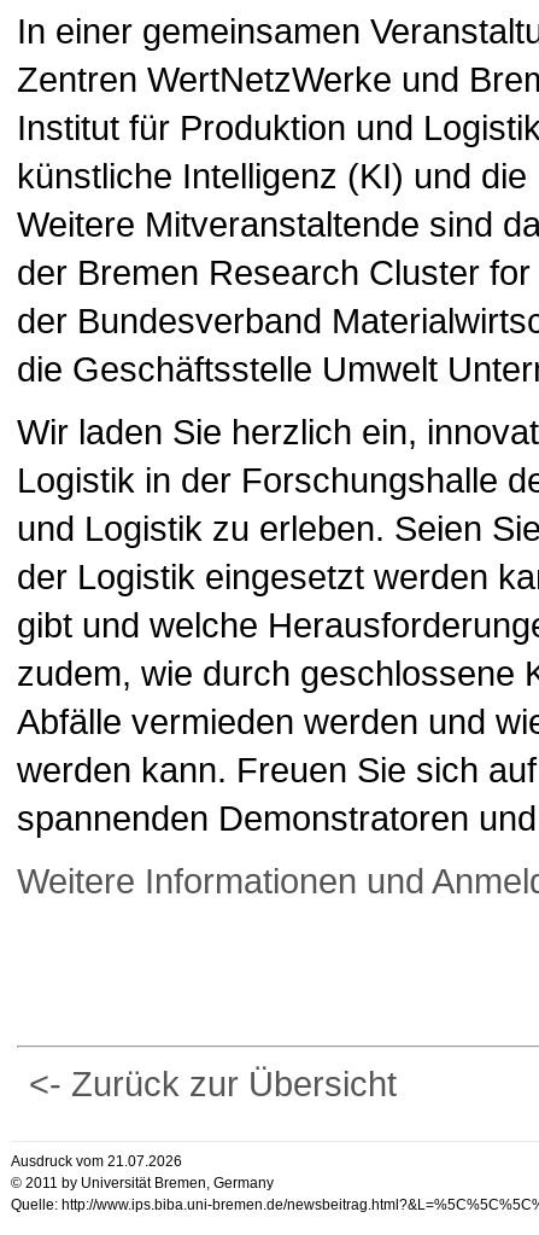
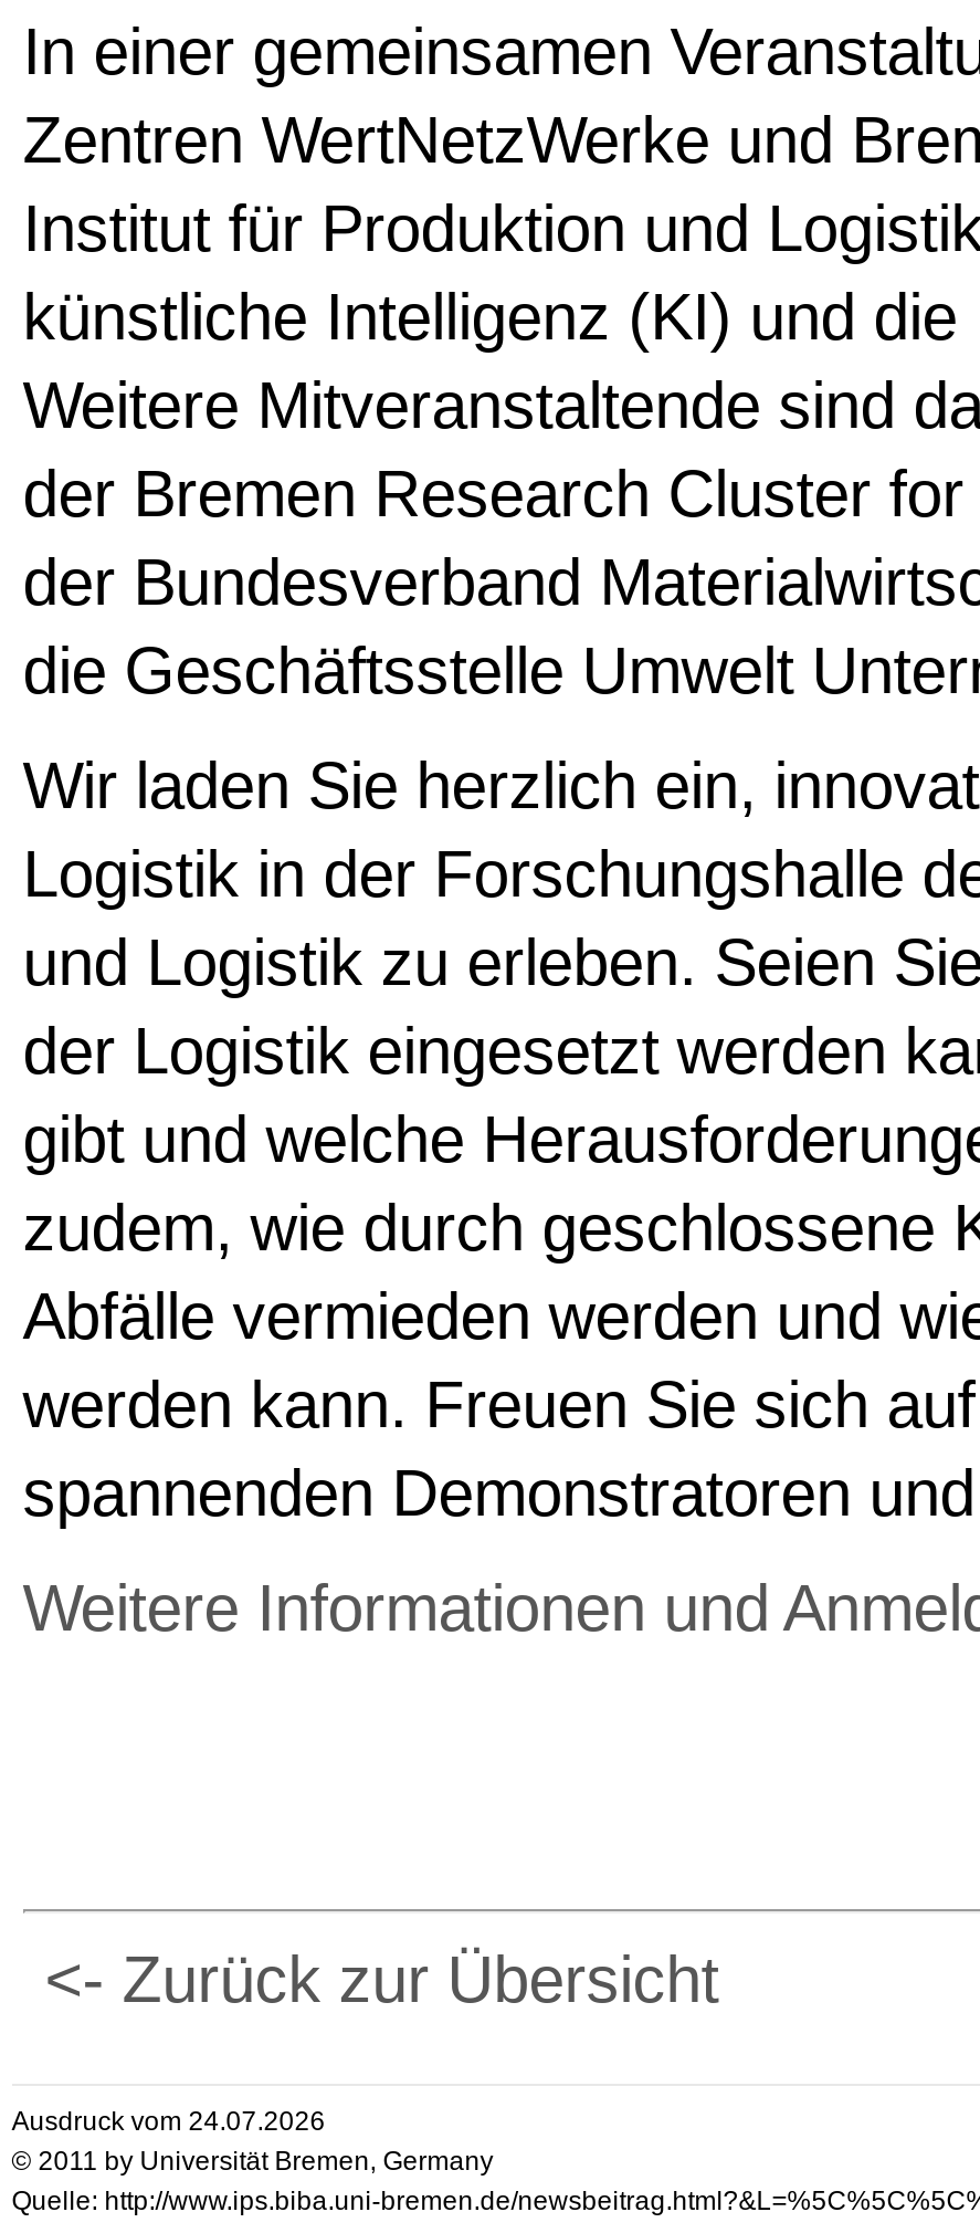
[11,1153,182,1170] Ausdruck vom 21.07.2026 -> [12,2105,325,2136] Ausdruck vom 24.07.2026

